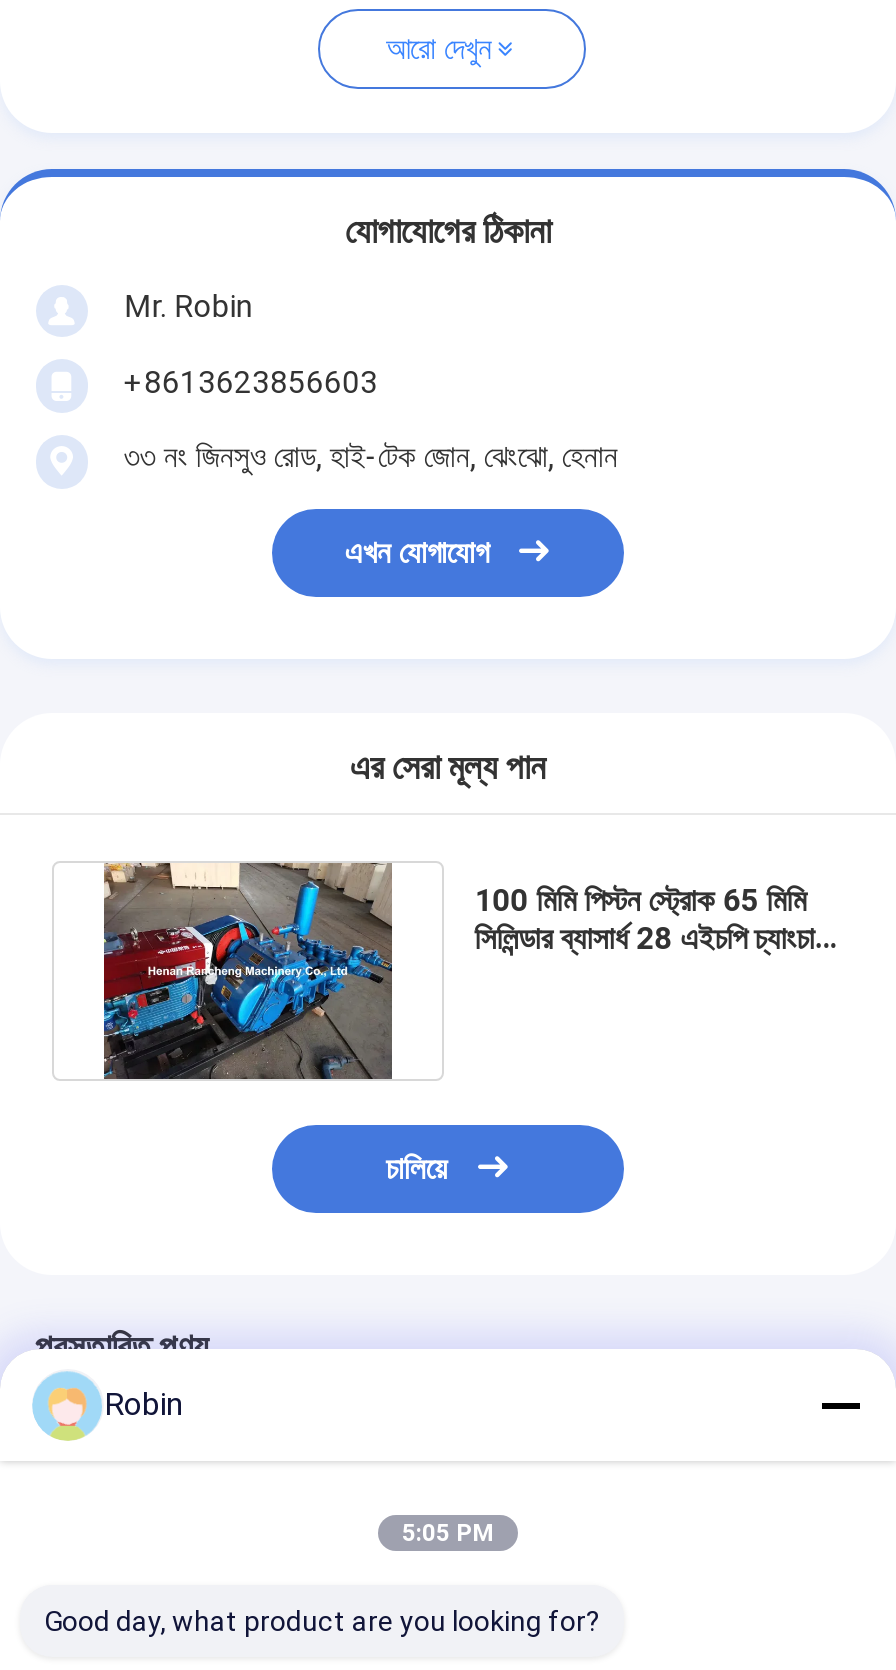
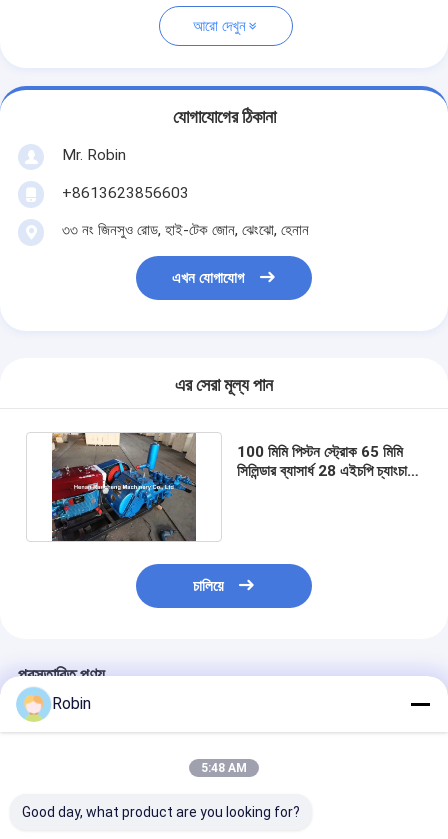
[402,1519,494,1547] 5:05 PM -> [201,761,247,775] 5:48 AM

